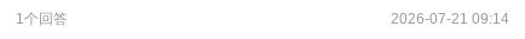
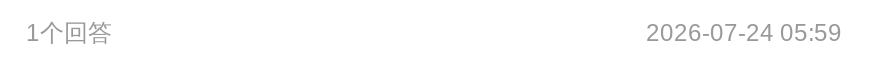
[391,11,509,27] 2026-07-21 09:14 -> [646,19,842,47] 2026-07-24 05:59

